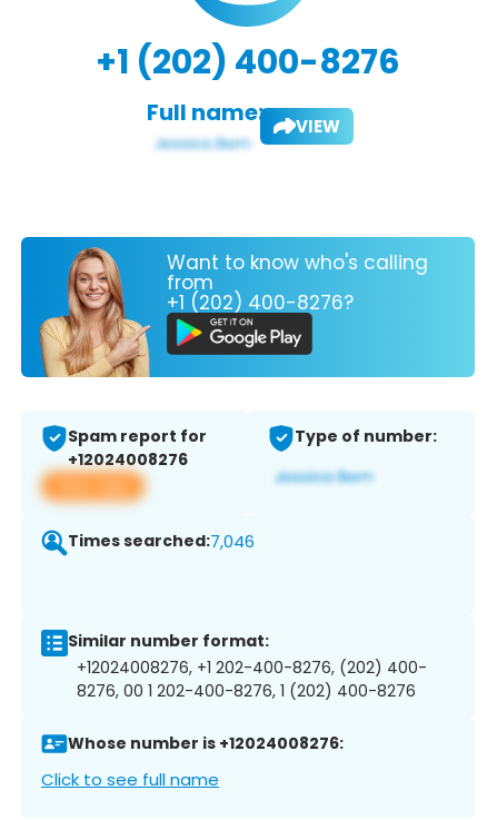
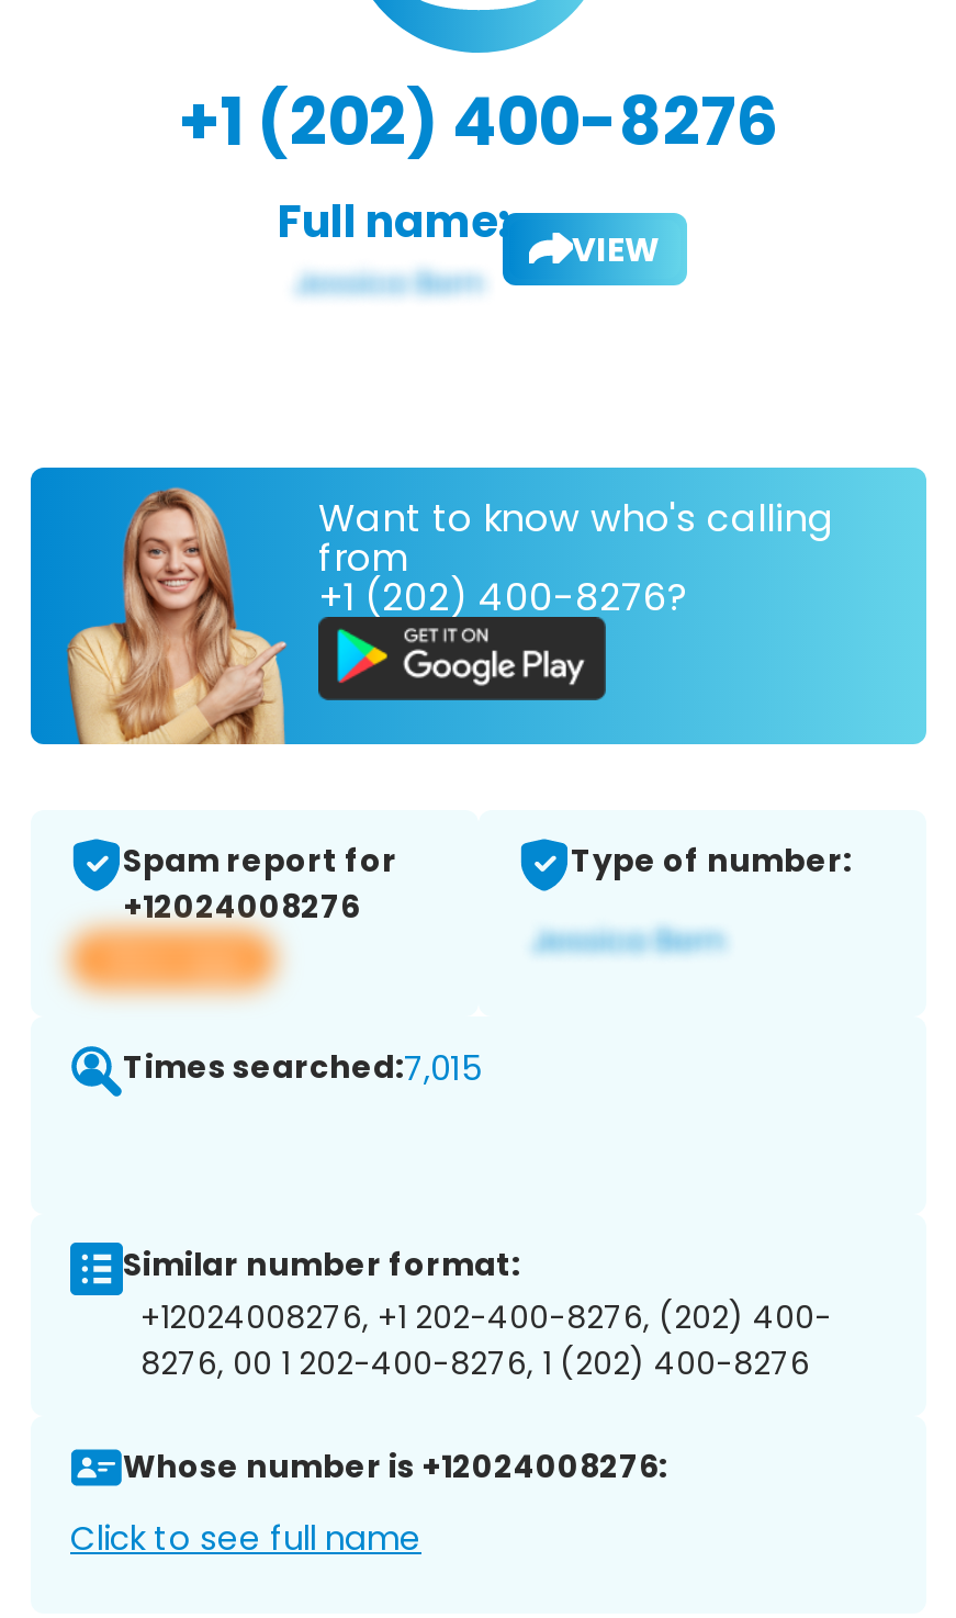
[68,530,255,553] Times searched:7,046 -> [123,1045,483,1091] Times searched:7,015

